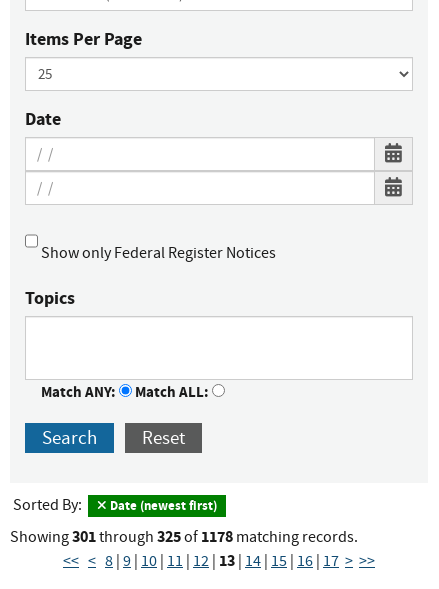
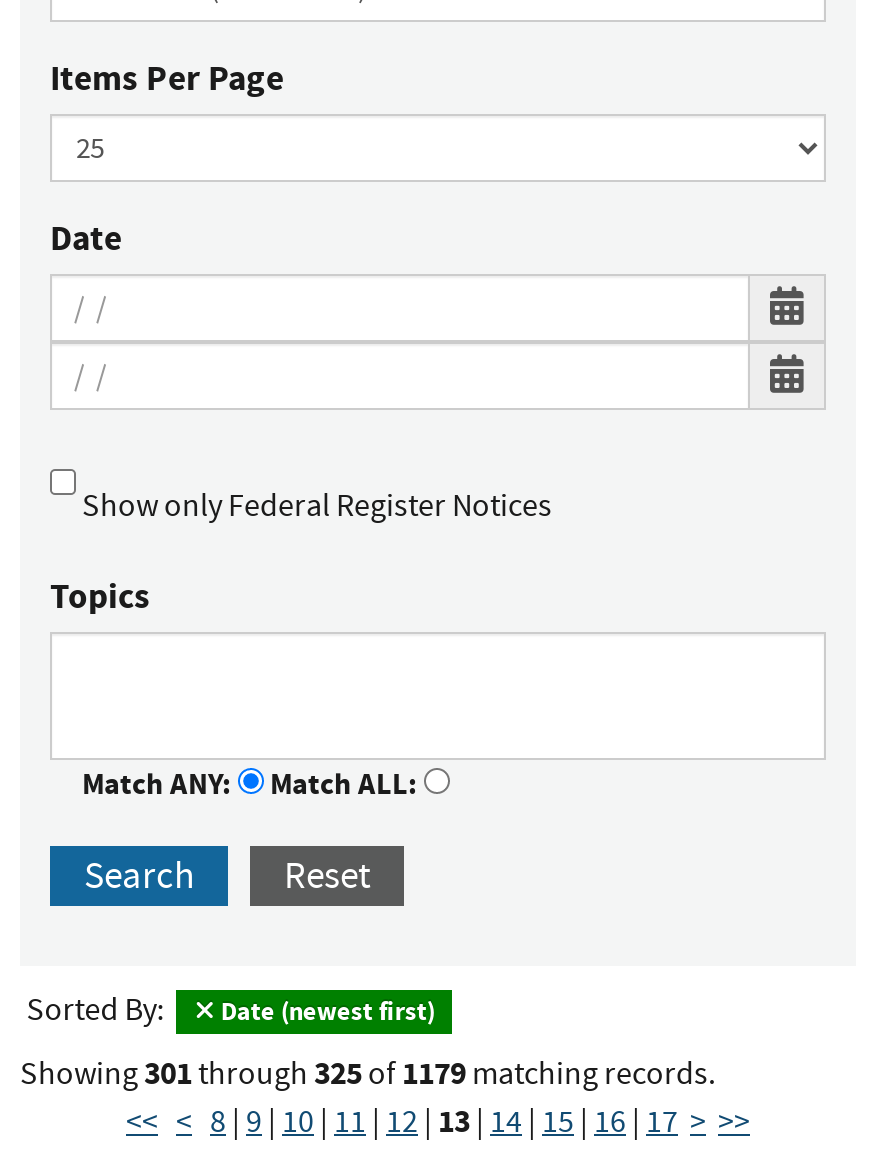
[10,526,358,547] Showing301 through 325 of 1178 matching records. -> [20,1052,716,1094] Showing301 through 325 of 1179 matching records.

